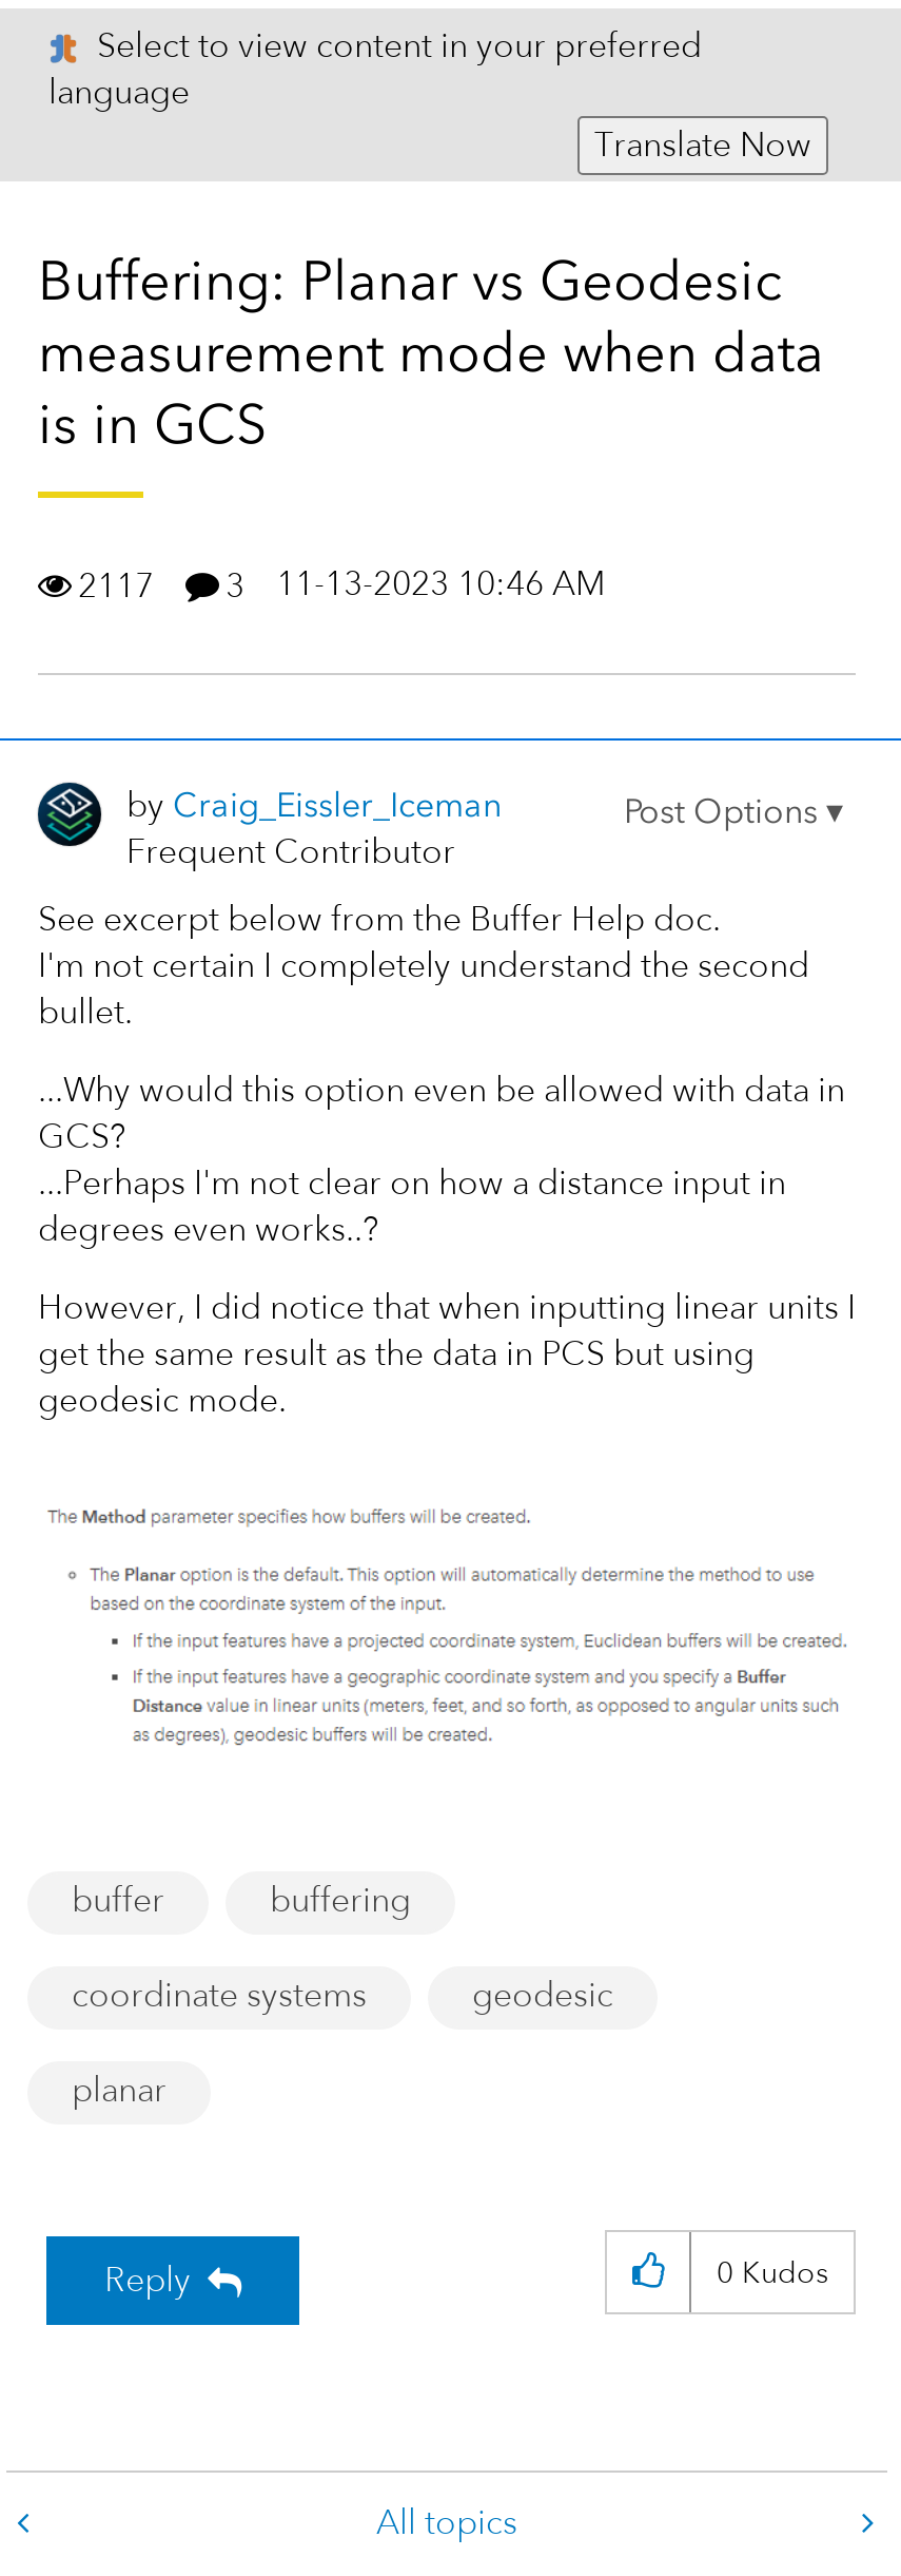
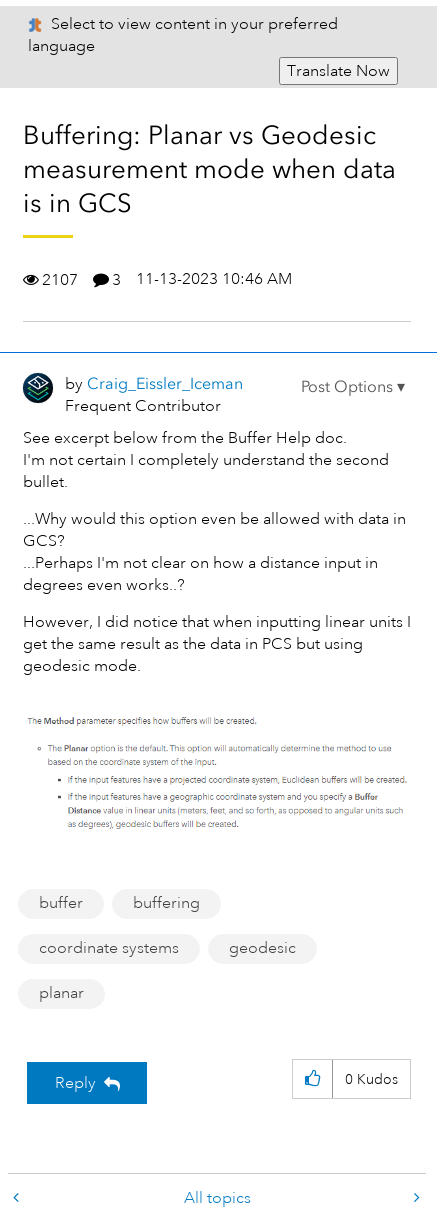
[78,563,605,608] 2117 3 11-13-2023 10:46 AM -> [42,269,292,290] 2107 3 11-13-2023 10:46 AM

